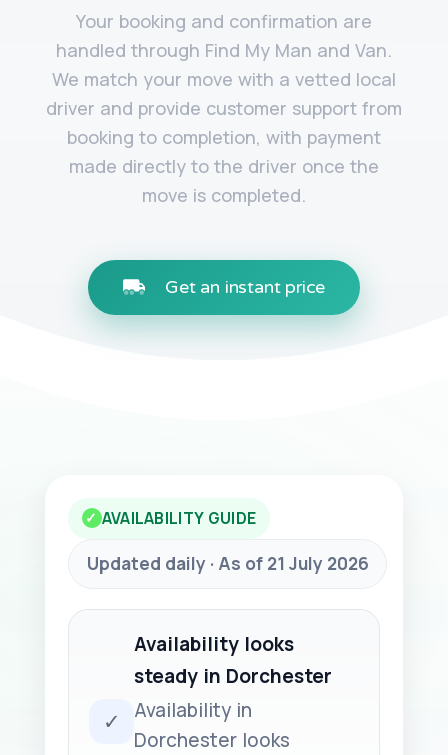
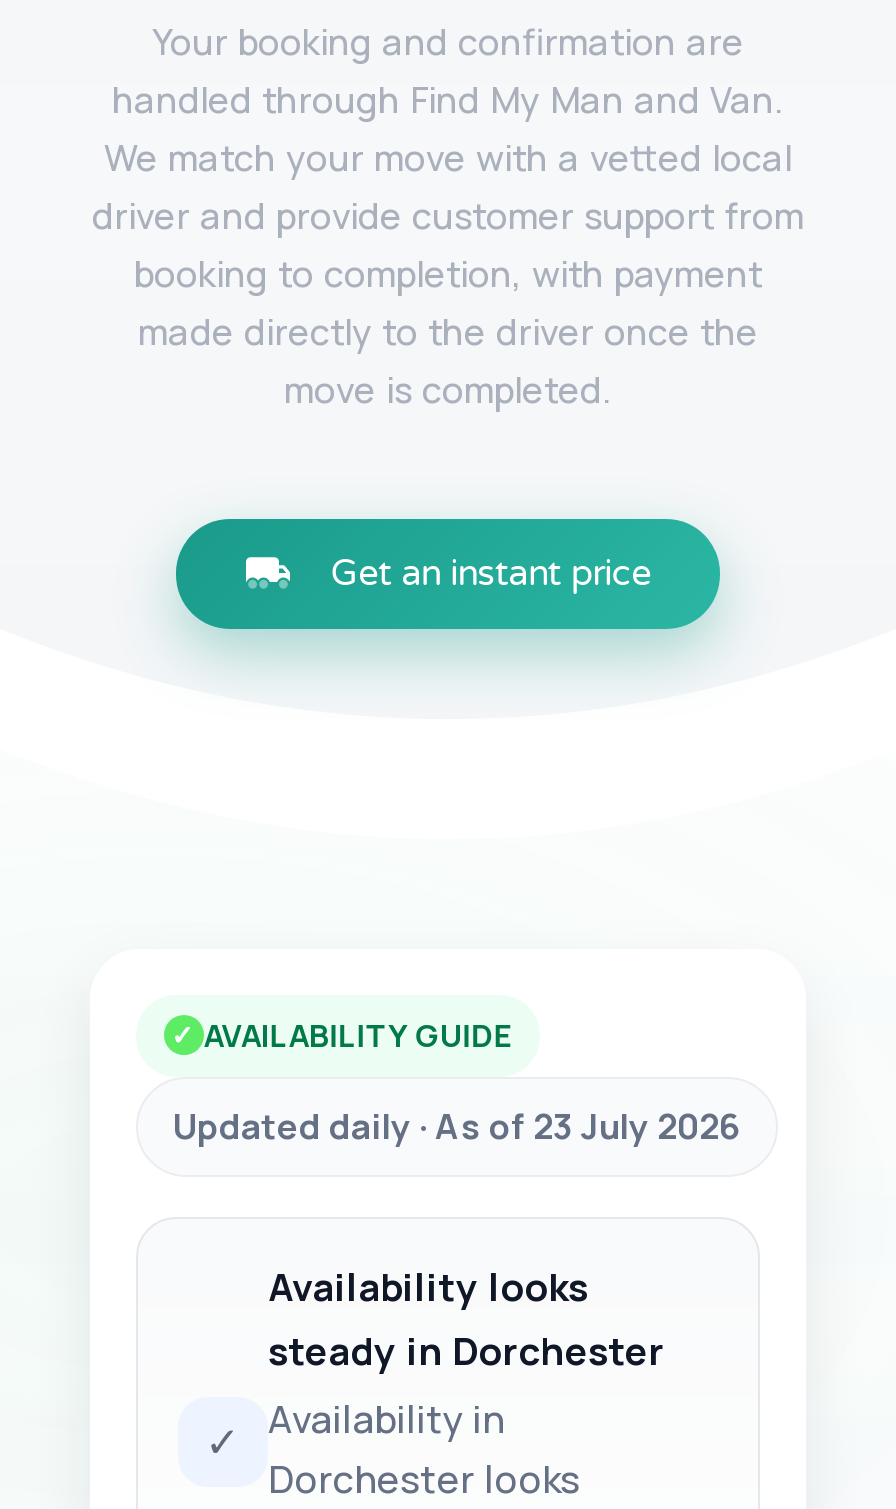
[86,552,368,575] Updated daily · As of 21 July 2026 -> [173,1103,741,1149] Updated daily · As of 23 July 2026

